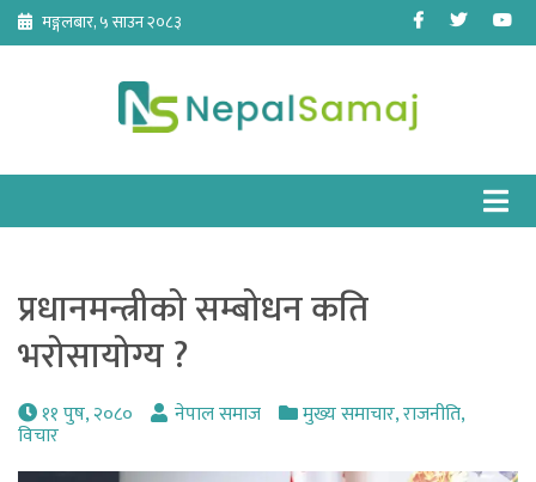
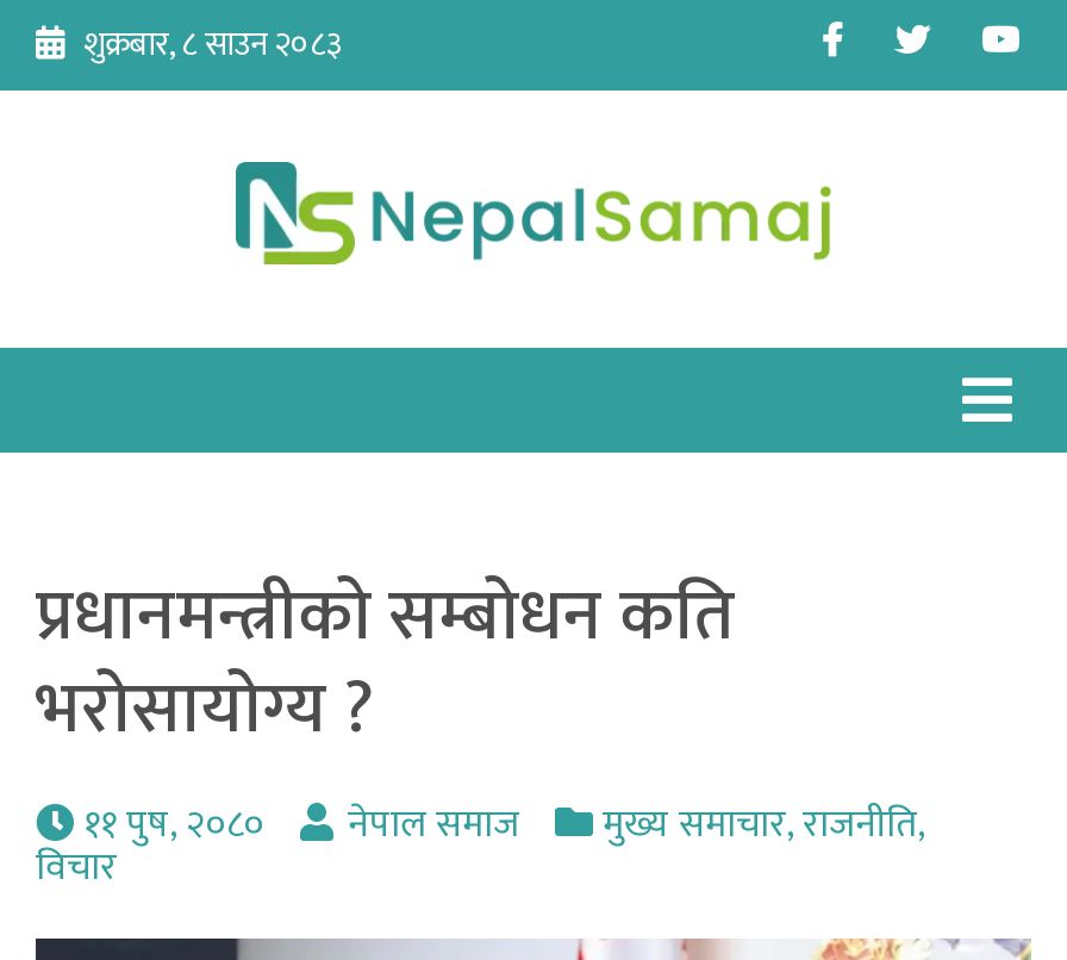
[42,8,182,36] मङ्गलबार, ५ साउन २०८३ -> [83,17,343,71] शुक्रबार, ८ साउन २०८३

